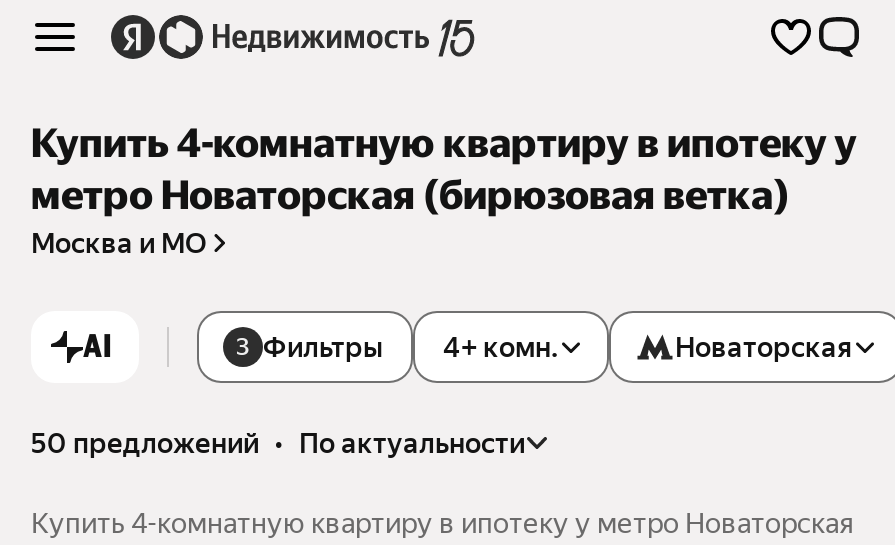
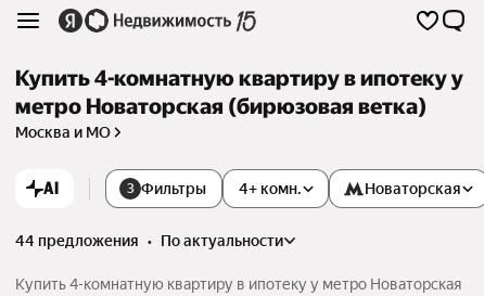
[31,427,525,459] 50 предложений • по актуальности -> [15,232,283,250] 44 предложения • по актуальности

